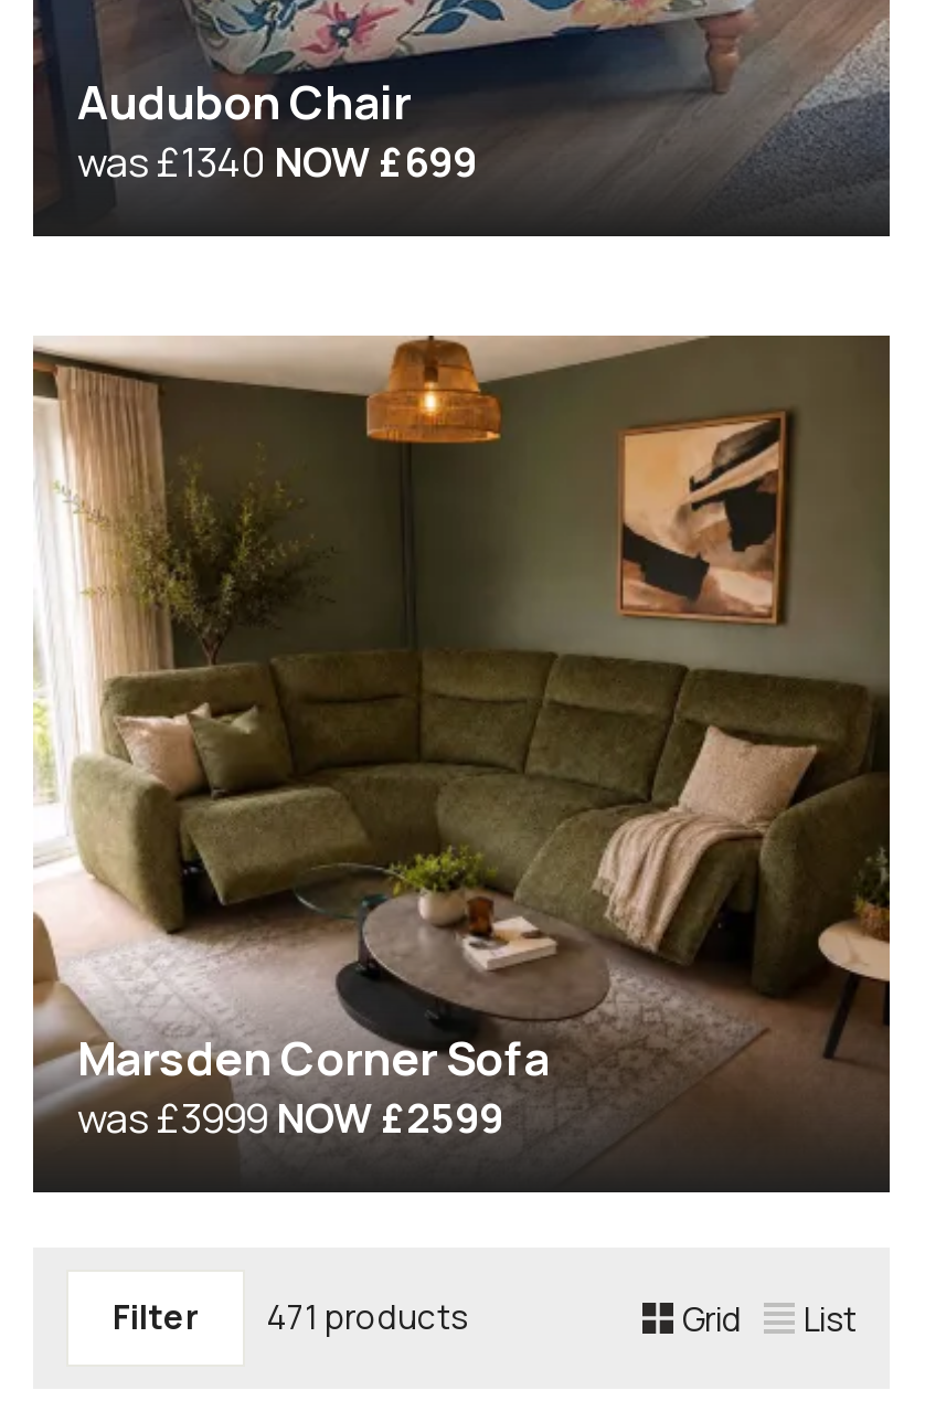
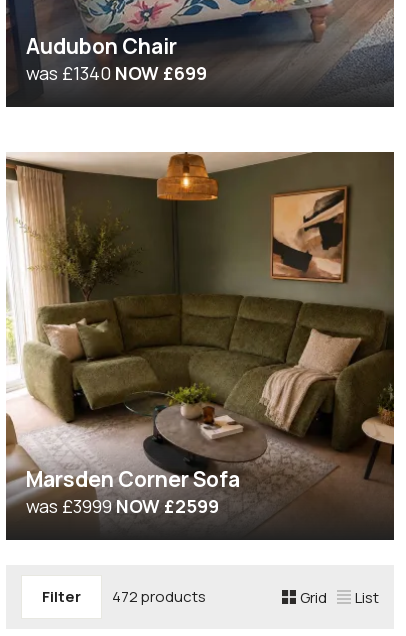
[113,1294,468,1340] Filter 471 products -> [42,586,206,607] Filter 472 products

